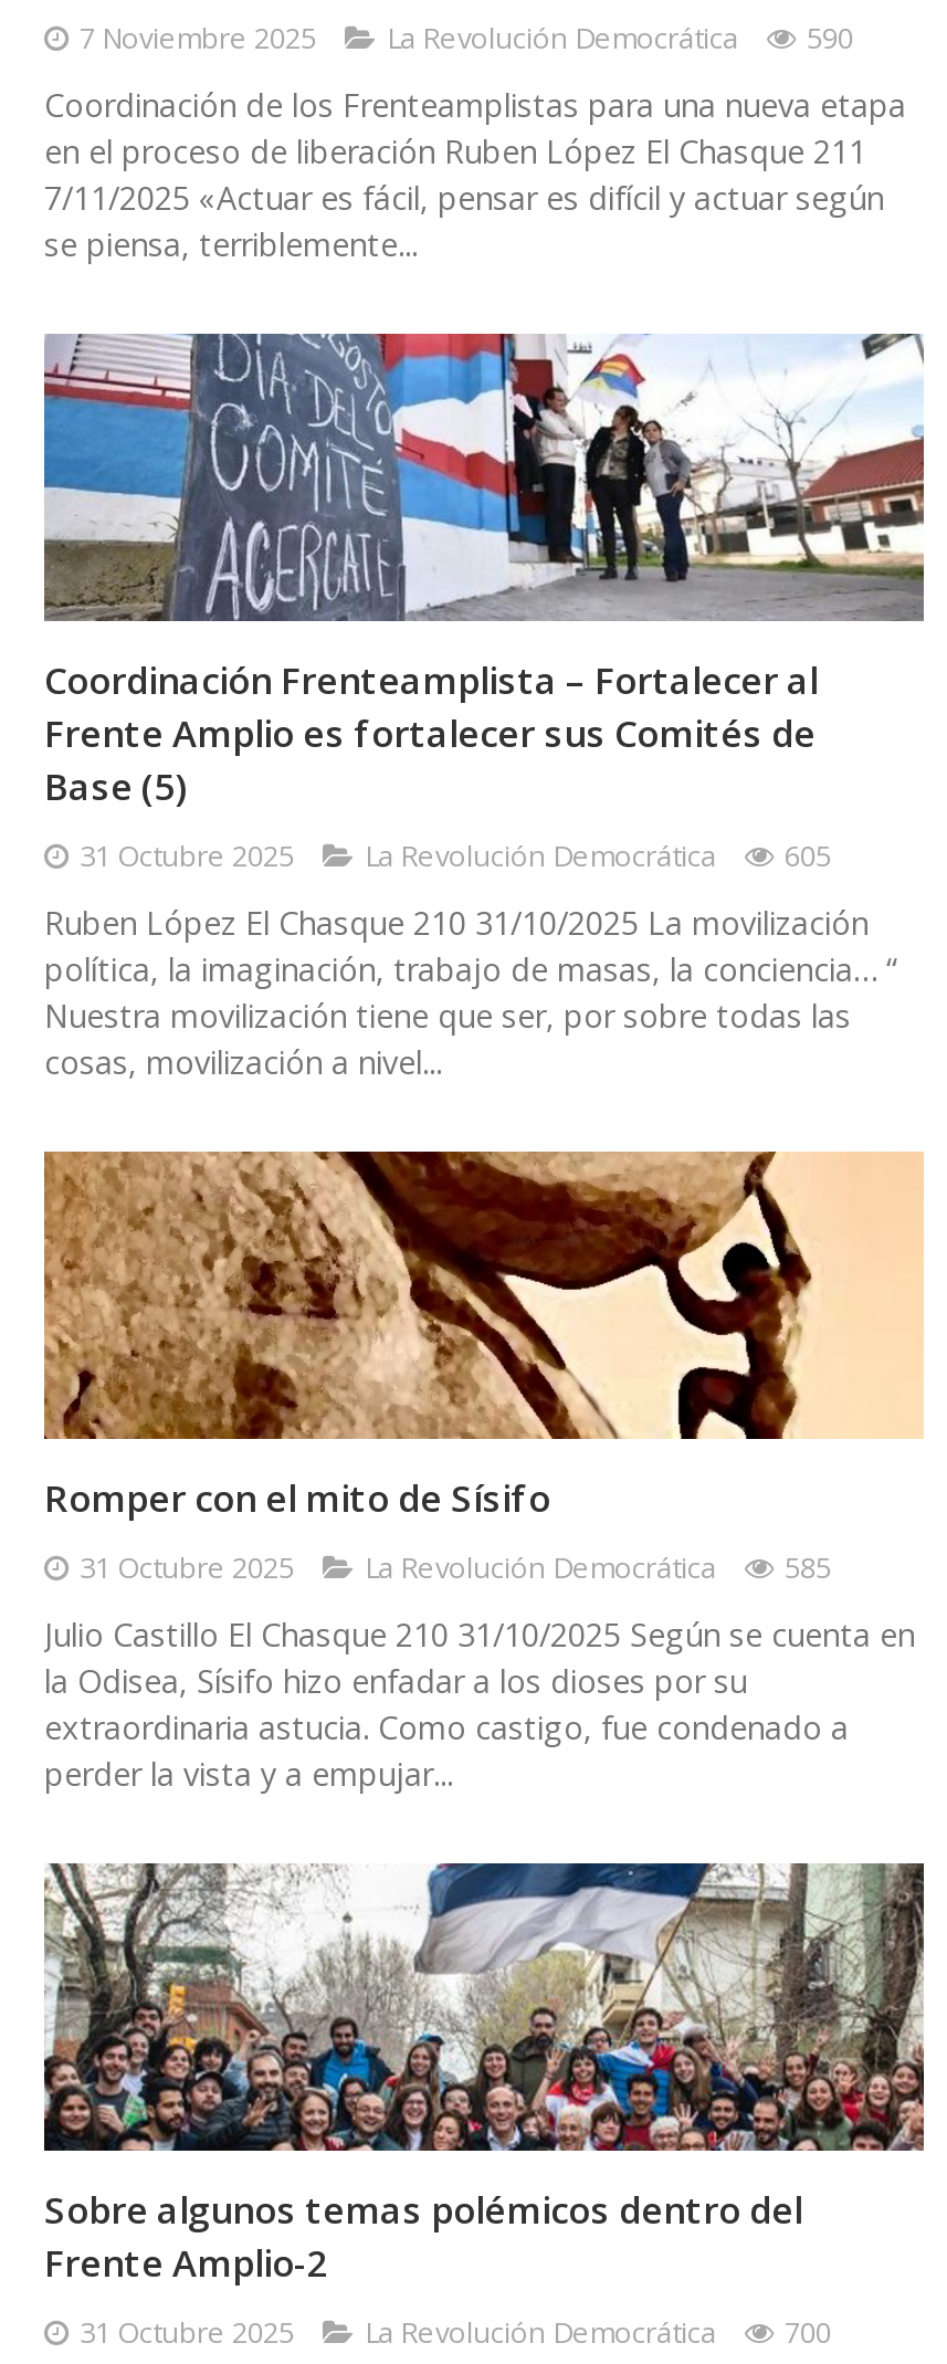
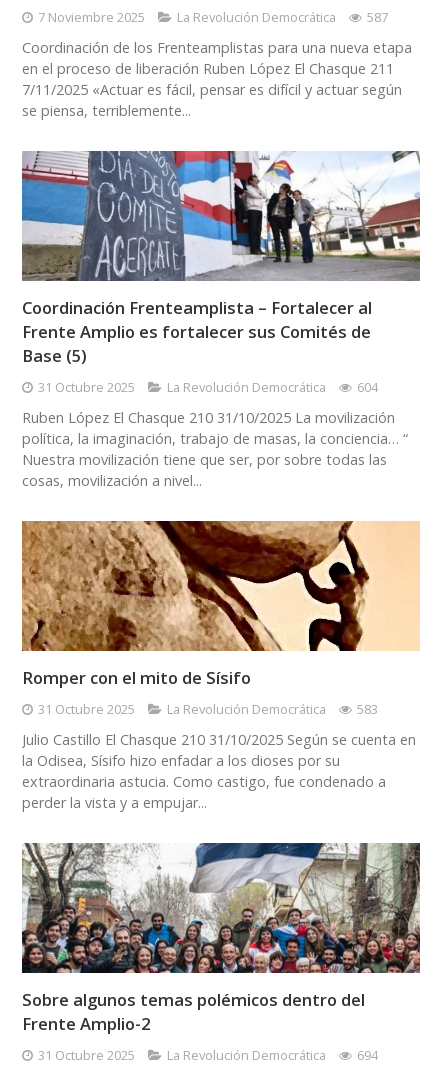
[80,17,853,57] 7 Noviembre 2025 La Revolución Democrática 590 -> [38,8,388,26] 7 Noviembre 2025 La Revolución Democrática 587
[80,835,831,875] 31 Octubre 2025 La Revolución Democrática 605 -> [38,378,378,396] 31 Octubre 2025 La Revolución Democrática 604
[80,1547,831,1586] 31 Octubre 2025 La Revolución Democrática 585 -> [38,700,378,718] 31 Octubre 2025 La Revolución Democrática 583
[80,2311,831,2351] 31 Octubre 2025 La Revolución Democrática 700 -> [38,1046,378,1064] 31 Octubre 2025 La Revolución Democrática 694

